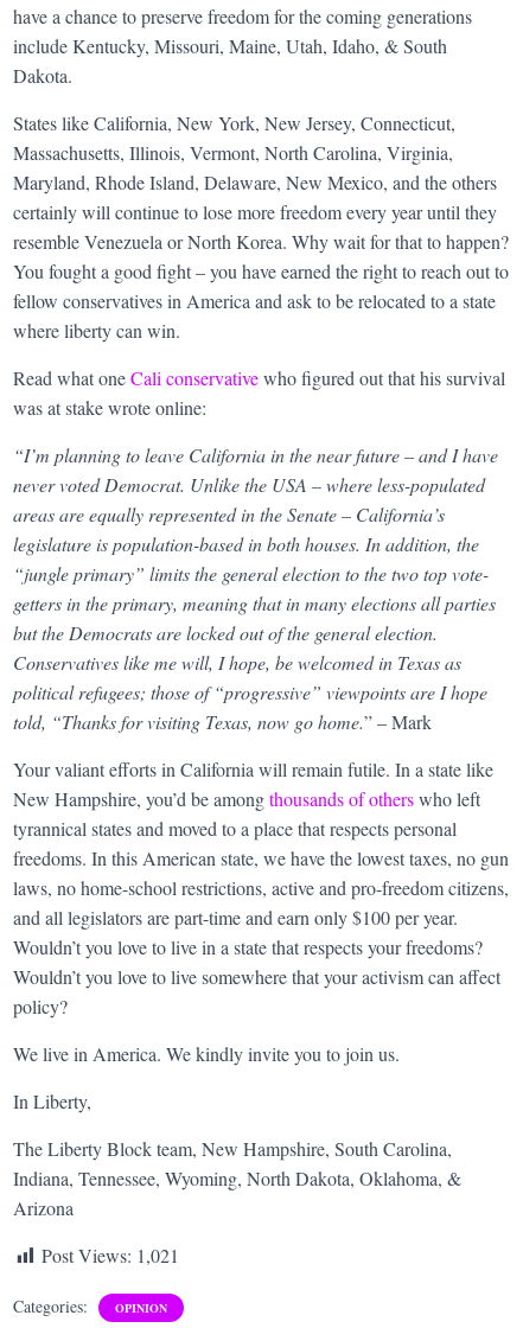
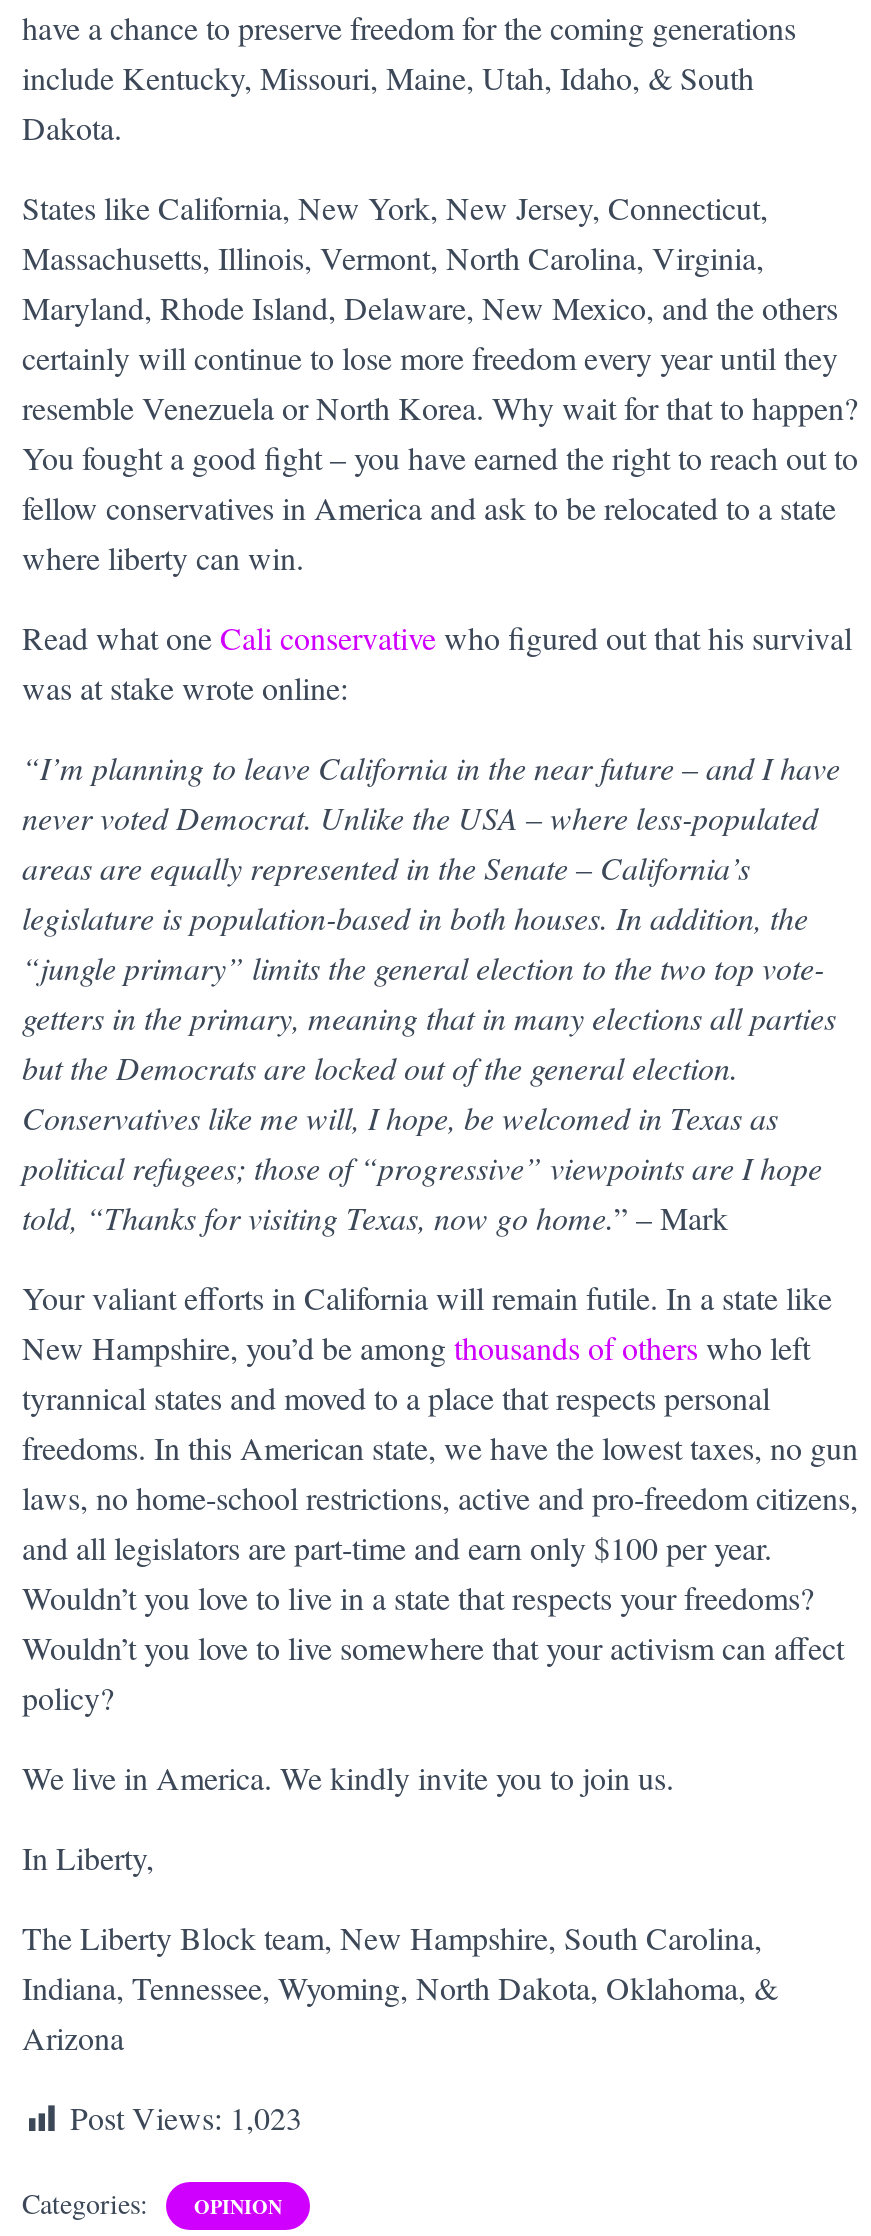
[42,1242,179,1267] Post Views: 1,021 -> [70,2095,302,2137] Post Views: 1,023

